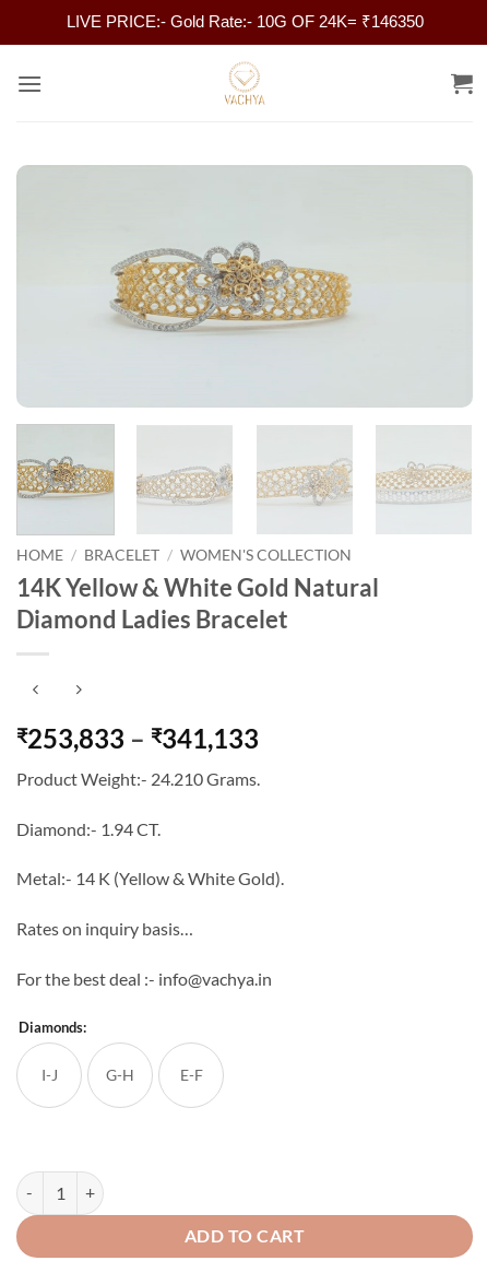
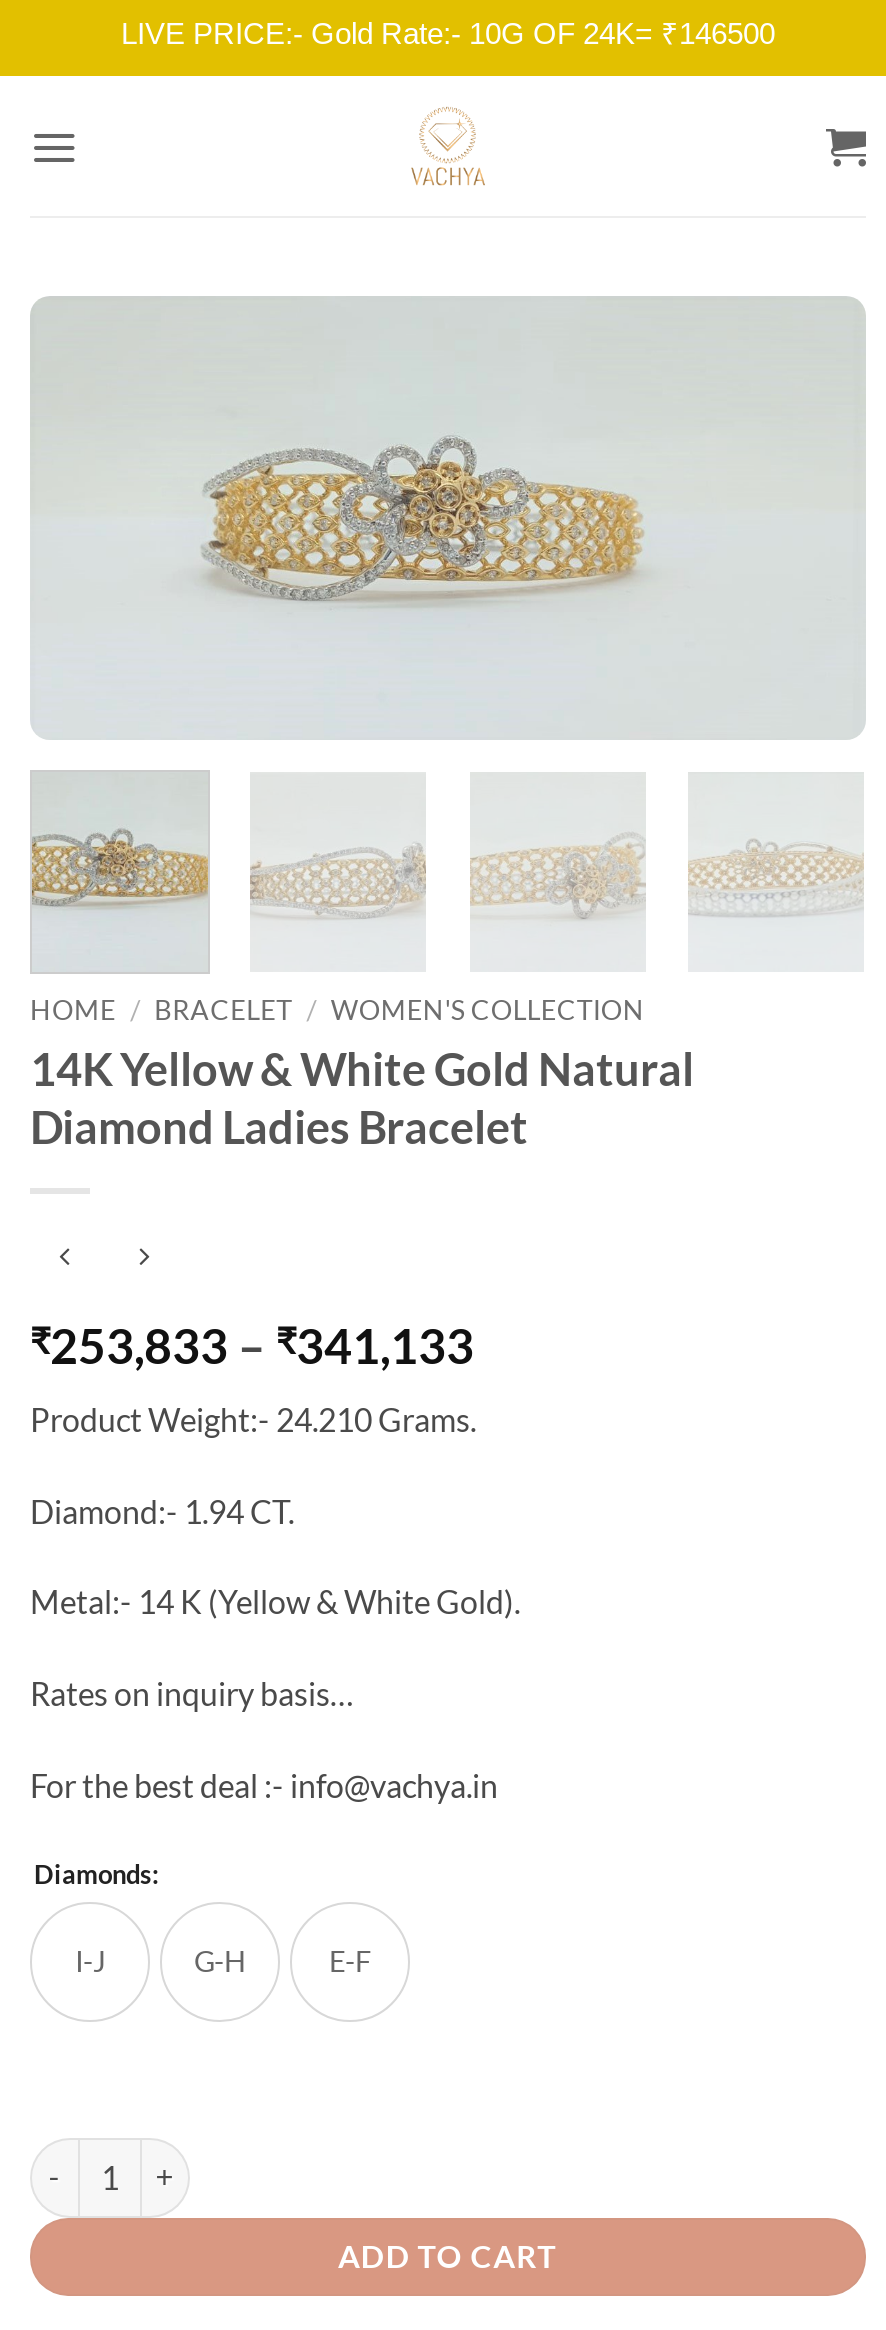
[66,12,423,31] LIVE PRICE:- Gold Rate:- 10G OF 24K= ₹146350 -> [121,16,775,50] LIVE PRICE:- Gold Rate:- 10G OF 24K= ₹146500

